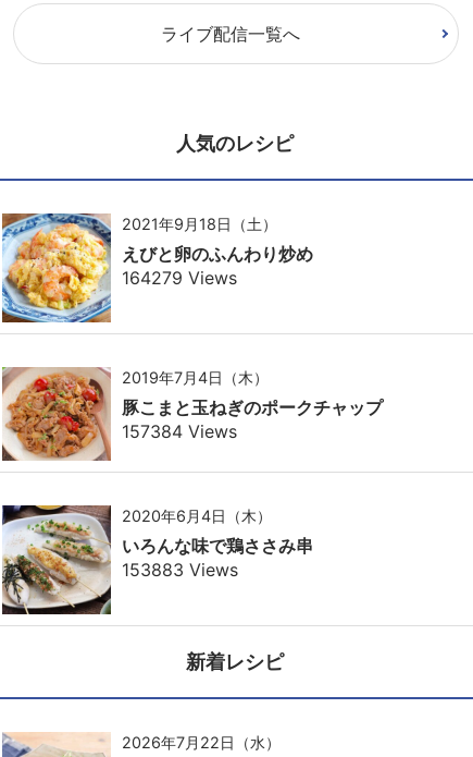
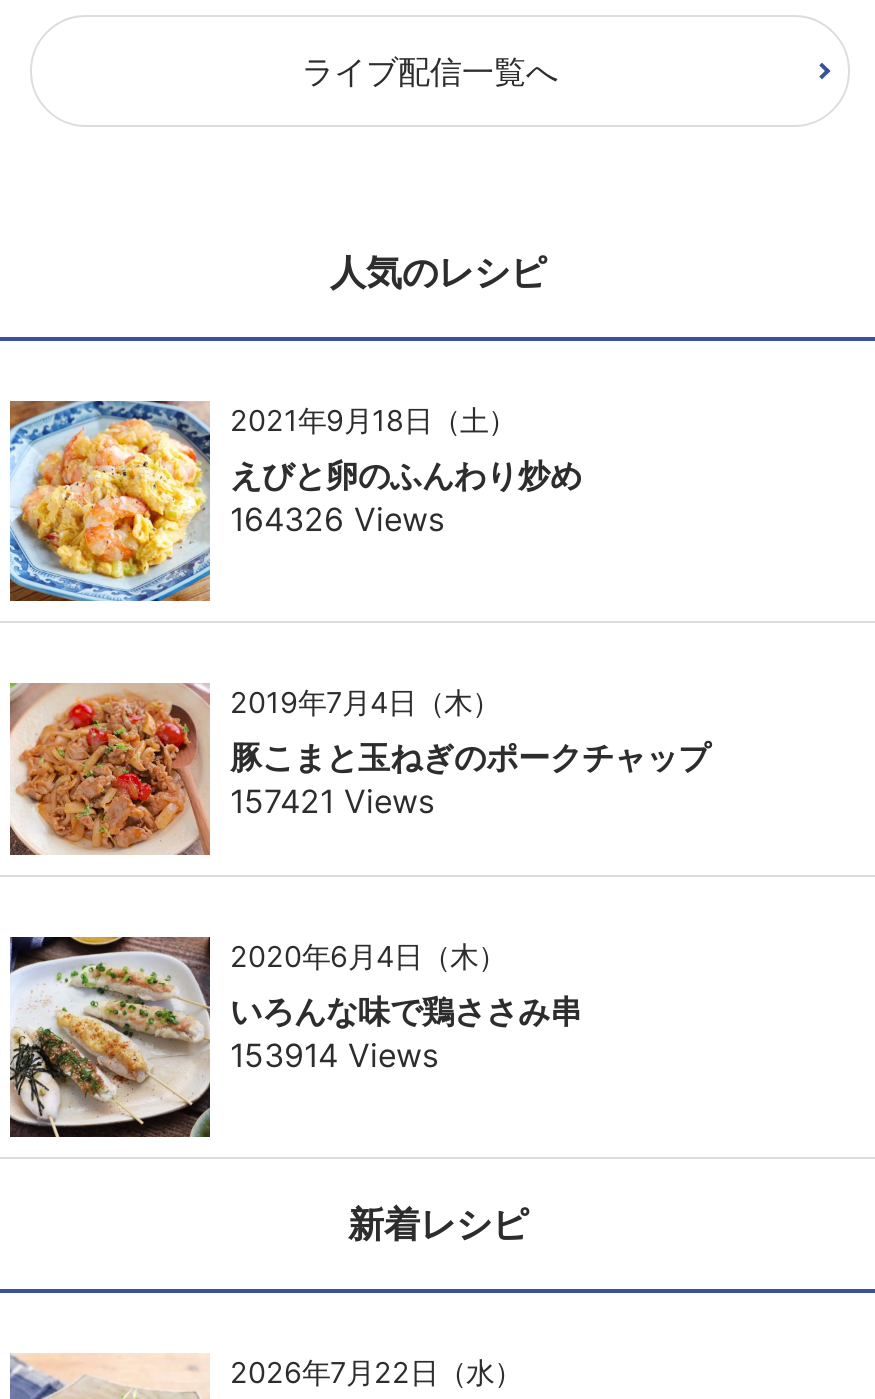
[122,267,237,289] 164279 Views -> [230,499,444,539] 164326 Views
[122,420,237,442] 157384 Views -> [230,781,434,821] 157421 Views
[122,558,238,580] 153883 Views -> [230,1034,438,1074] 153914 Views

